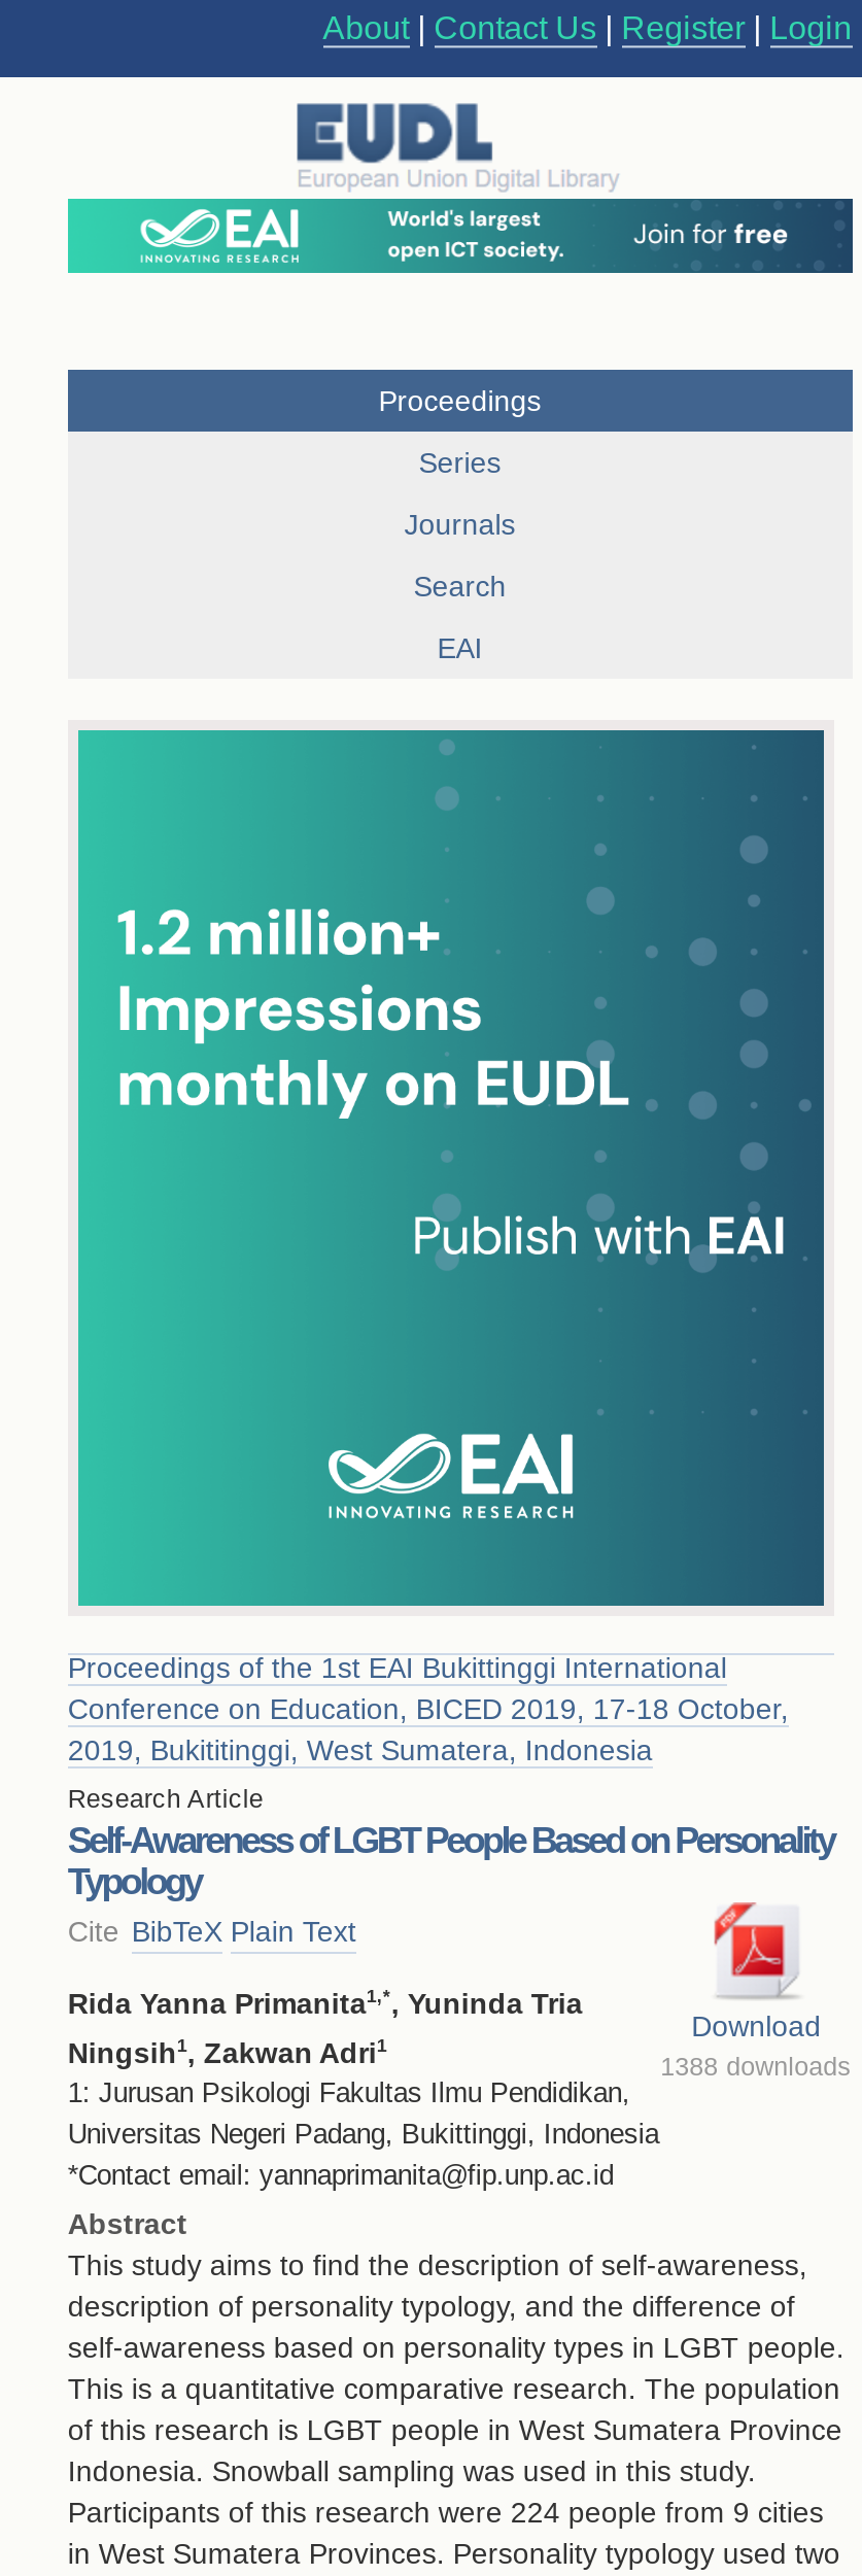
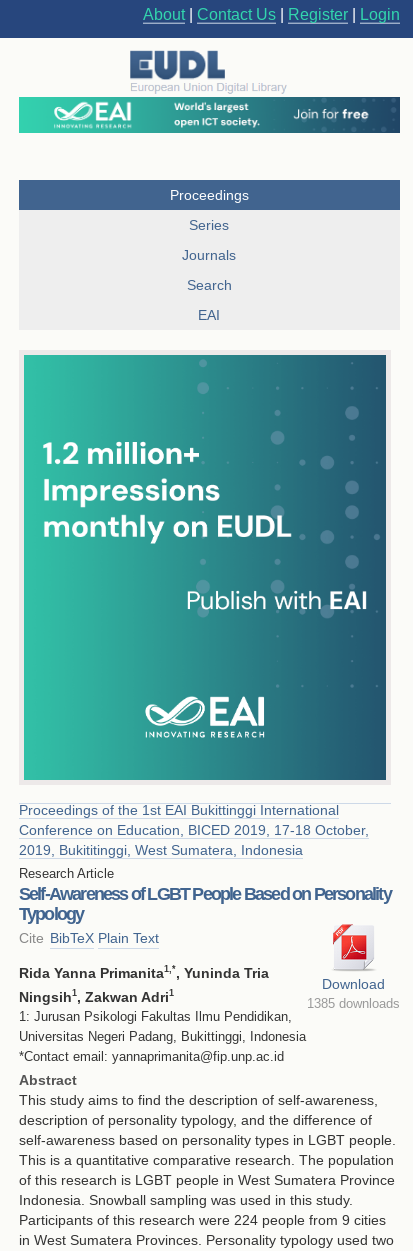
[660,2052,852,2081] 1388 downloads -> [307,997,400,1011] 1385 downloads

